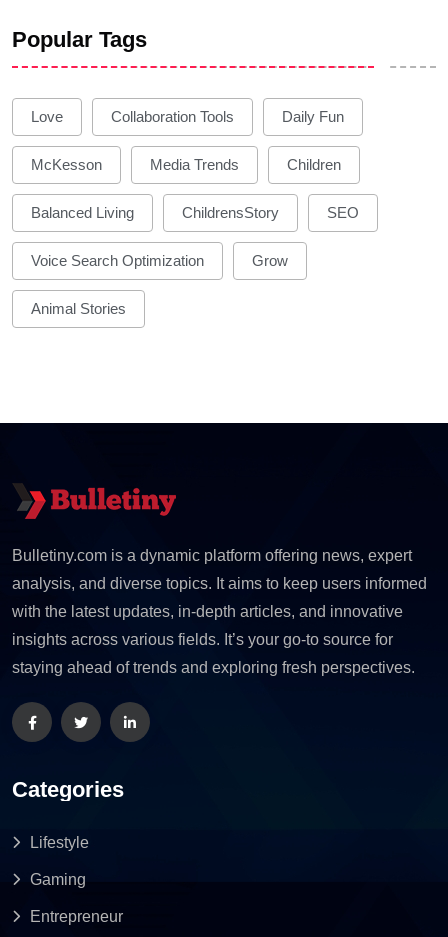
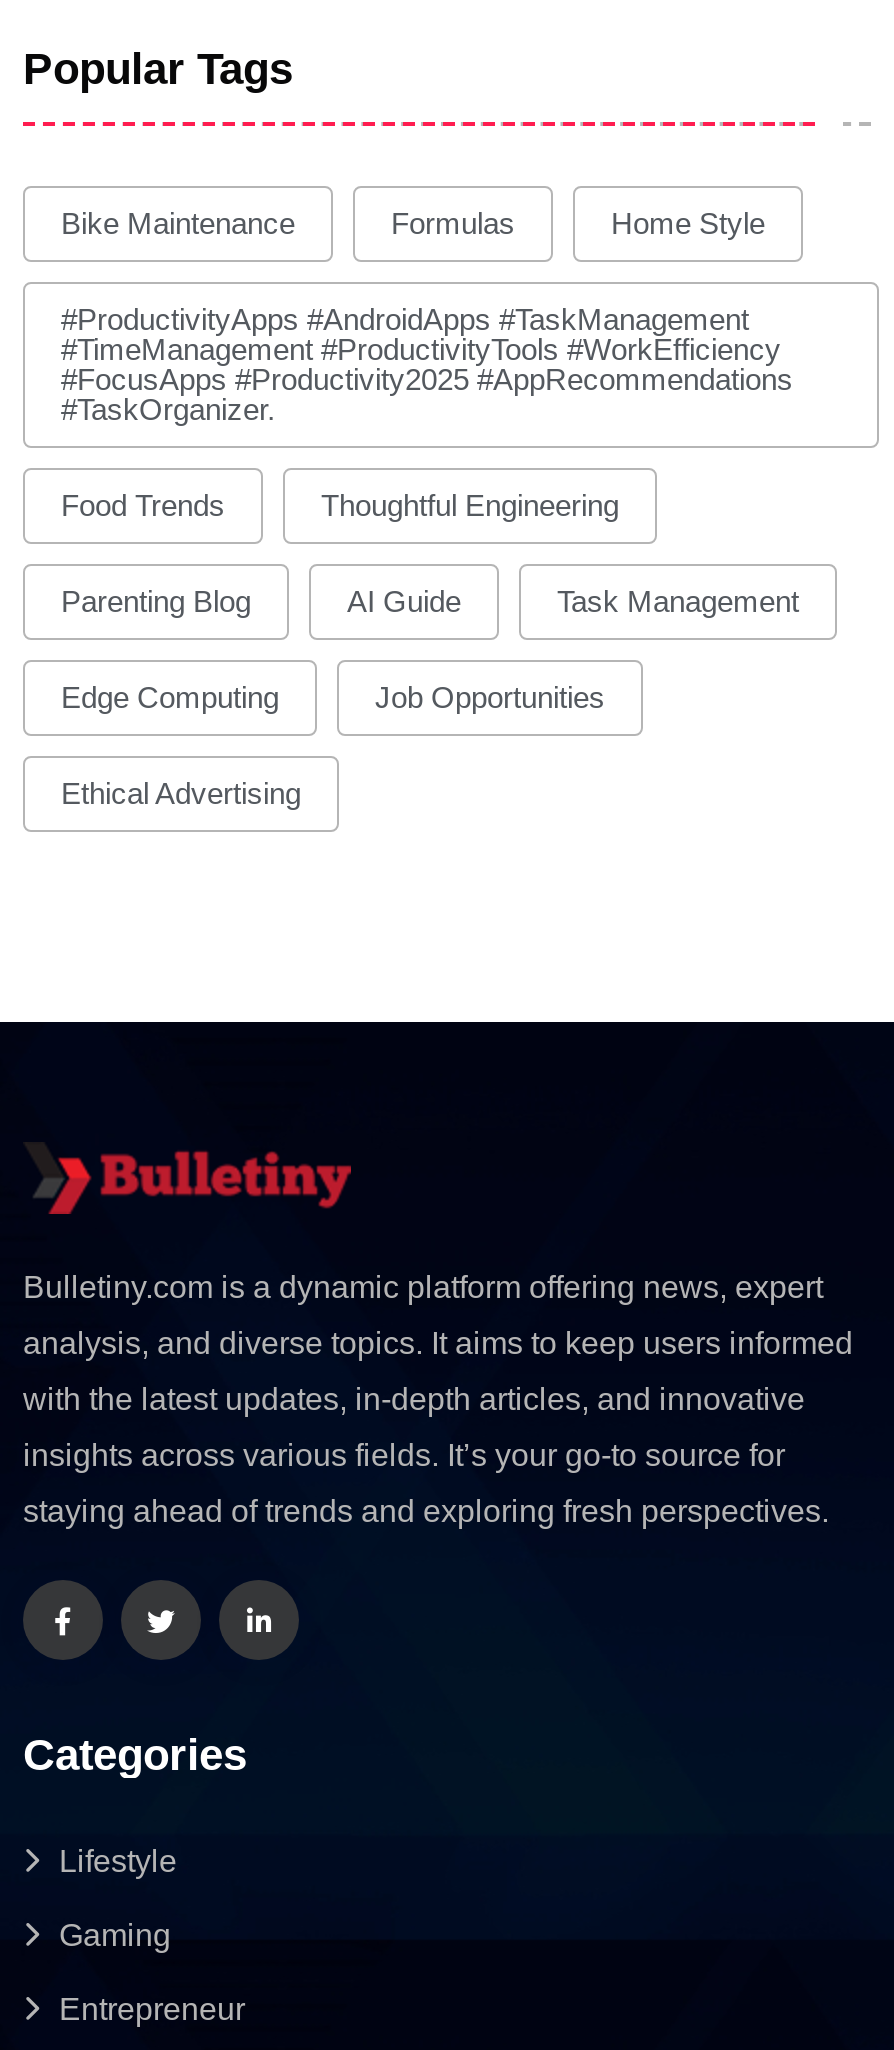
[31,108,359,317] Love | Collaboration Tools | Daily Fun | McKesson | Media Trends | Children | Balanced Living | ChildrensStory | SEO | Voice Search Optimization | Grow | Animal Stories -> [61,207,799,811] Bike Maintenance | Formulas | Home Style | #ProductivityApps #AndroidApps #TaskManagement | #TimeManagement #ProductivityTools #WorkEfficiency | #FocusApps #Productivity2025 #AppRecommendations | #TaskOrganizer. | Food Trends | Thoughtful Engineering | Parenting Blog | AI Guide | Task Management | Edge Computing | Job Opportunities | Ethical Advertising

